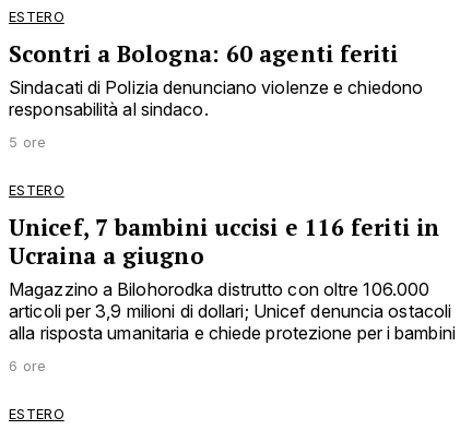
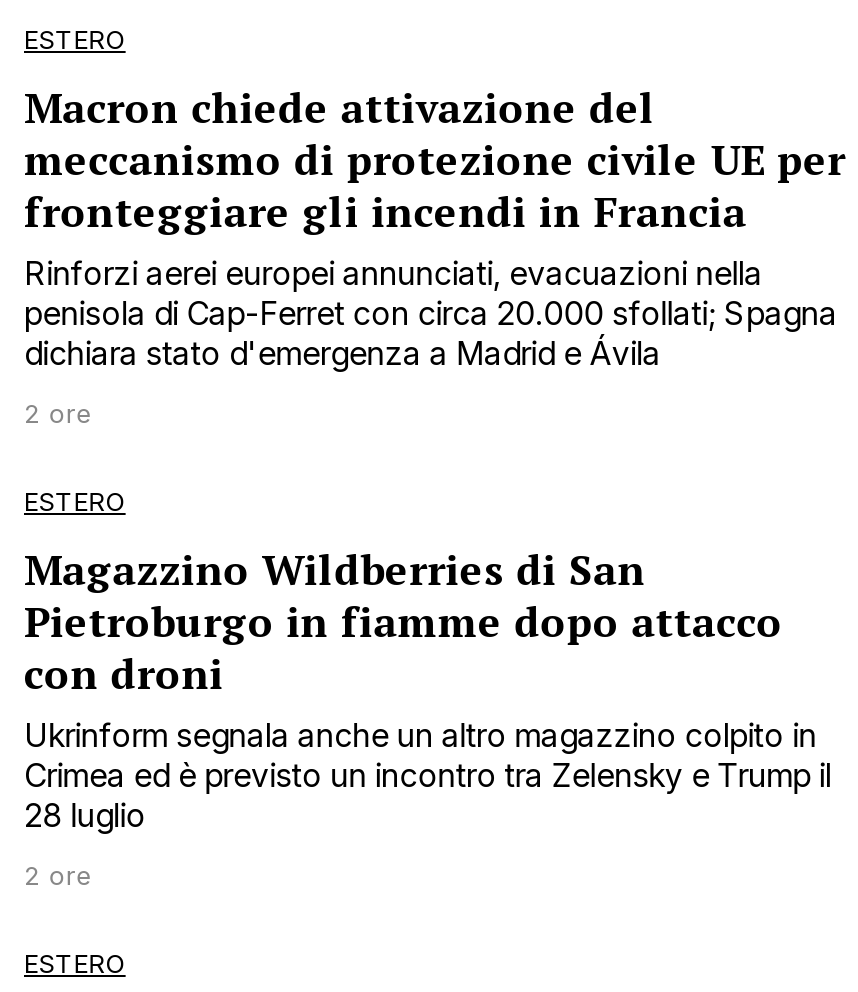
[9,39,423,120] Scontri a Bologna: 60 agenti feriti | Sindacati di Polizia denunciano violenze e chiedono | responsabilità al sindaco. -> [24,80,846,374] Macron chiede attivazione del | meccanismo di protezione civile UE per | fronteggiare gli incendi in Francia | Rinforzi aerei europei annunciati, evacuazioni nella | penisola di Cap-Ferret con circa 20.000 sfollati; Spagna | dichiara stato d'emergenza a Madrid e Ávila
[9,135,46,151] 5 ore -> [24,400,93,430] 2 ore
[9,212,455,344] Unicef, 7 bambini uccisi e 116 feriti in | Ucraina a giugno | Magazzino a Bilohorodka distrutto con oltre 106.000 | articoli per 3,9 milioni di dollari; Unicef denuncia ostacoli | alla risposta umanitaria e chiede protezione per i bambini -> [24,542,831,836] Magazzino Wildberries di San | Pietroburgo in fiamme dopo attacco | con droni | Ukrinform segnala anche un altro magazzino colpito in | Crimea ed è previsto un incontro tra Zelensky e Trump il | 28 luglio
[9,358,46,375] 6 ore -> [24,862,93,892] 2 ore

